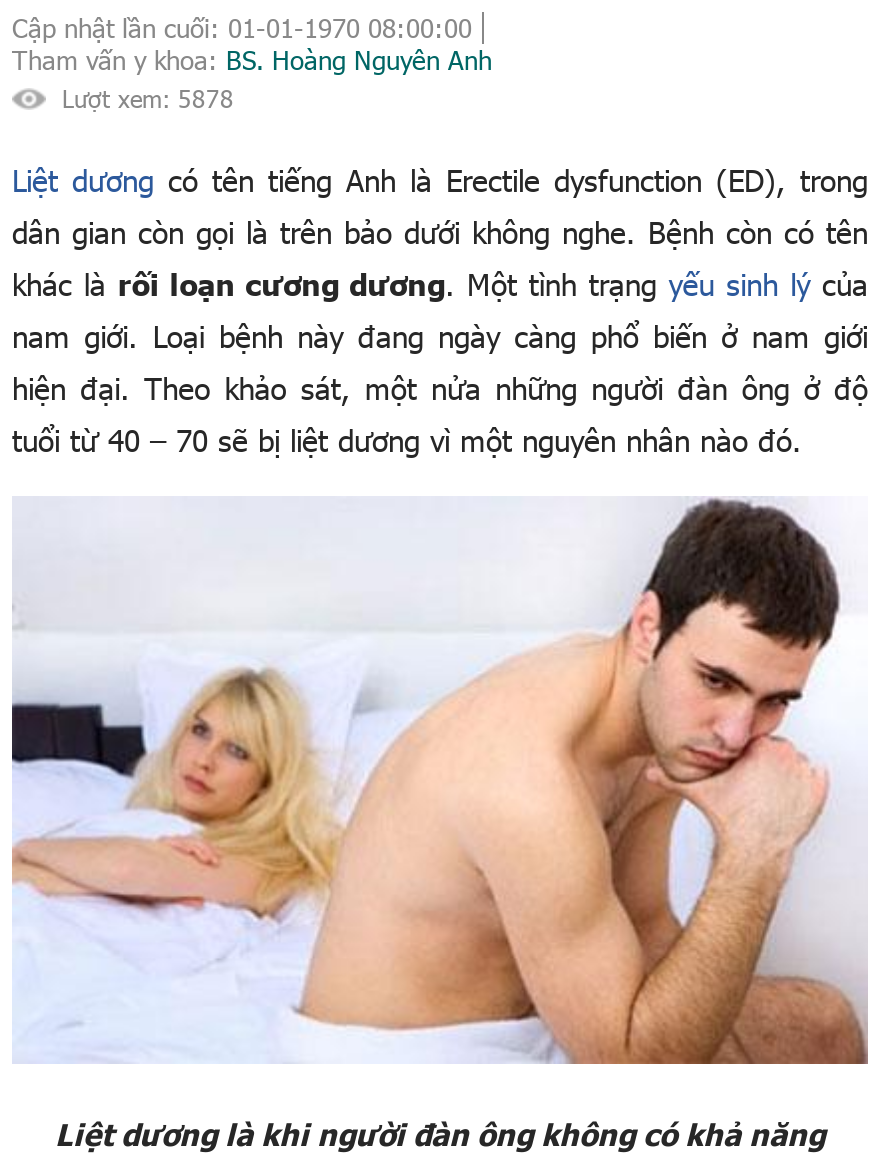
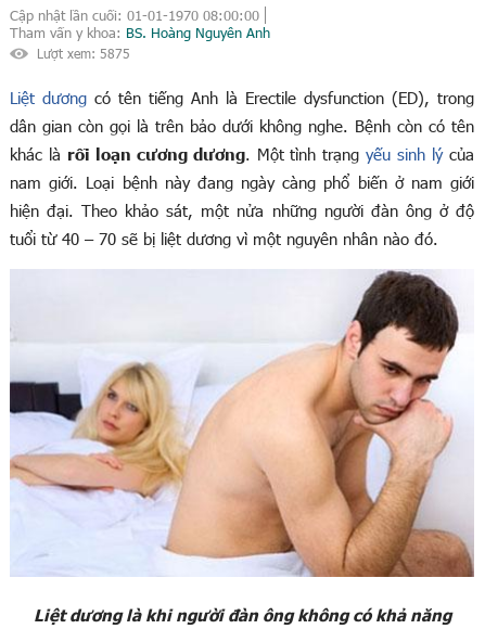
[62,82,234,114] Lượt xem: 5878 -> [37,44,130,62] Lượt xem: 5875

